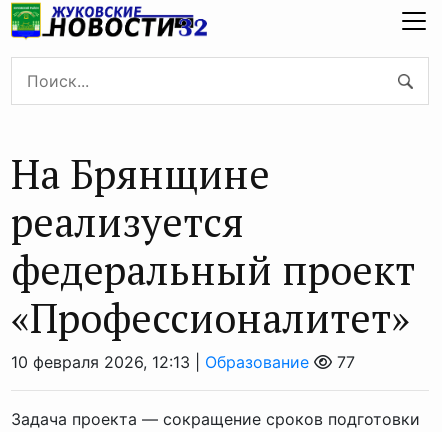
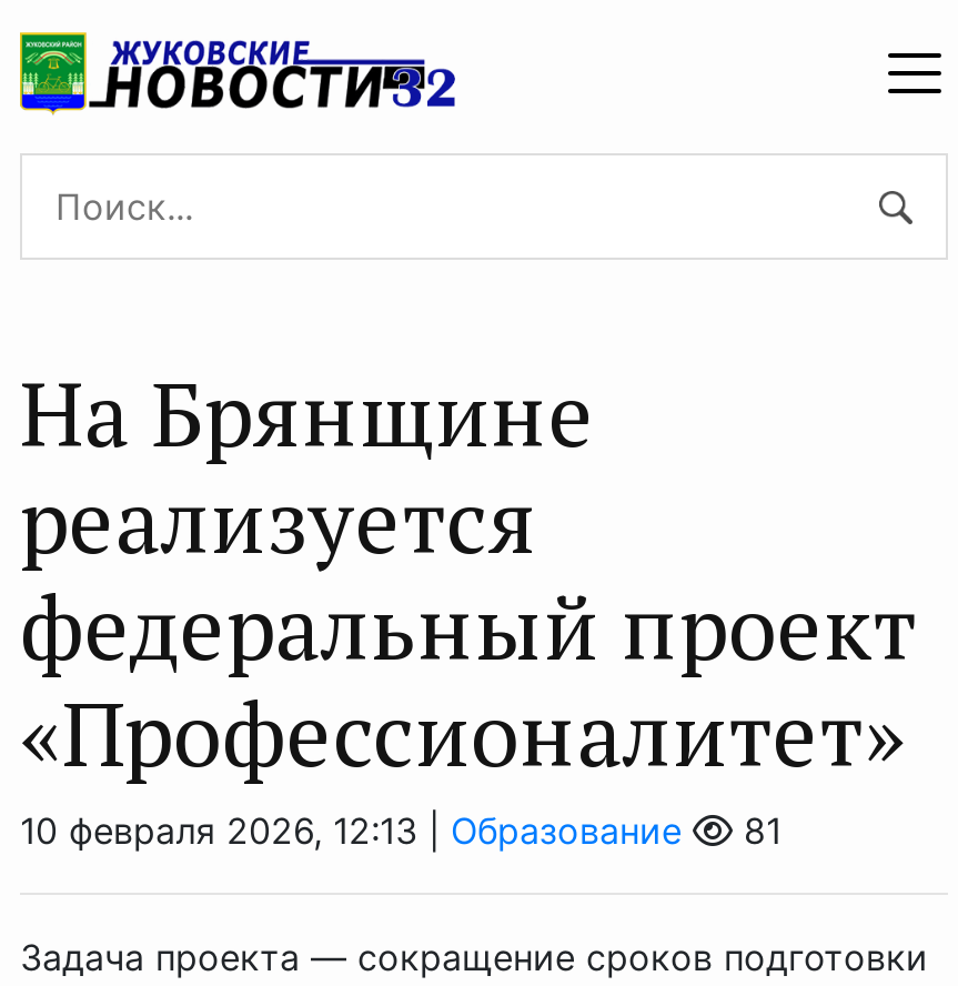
[332,352,355,372] 77 -> [733,808,781,853] 81

